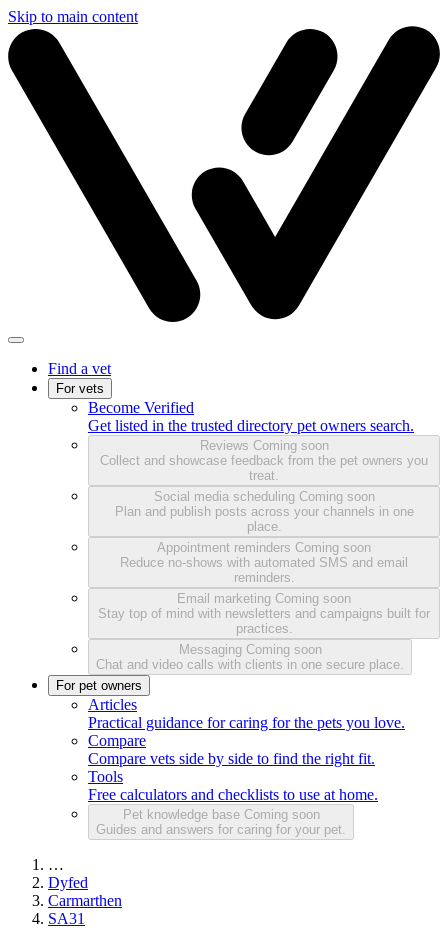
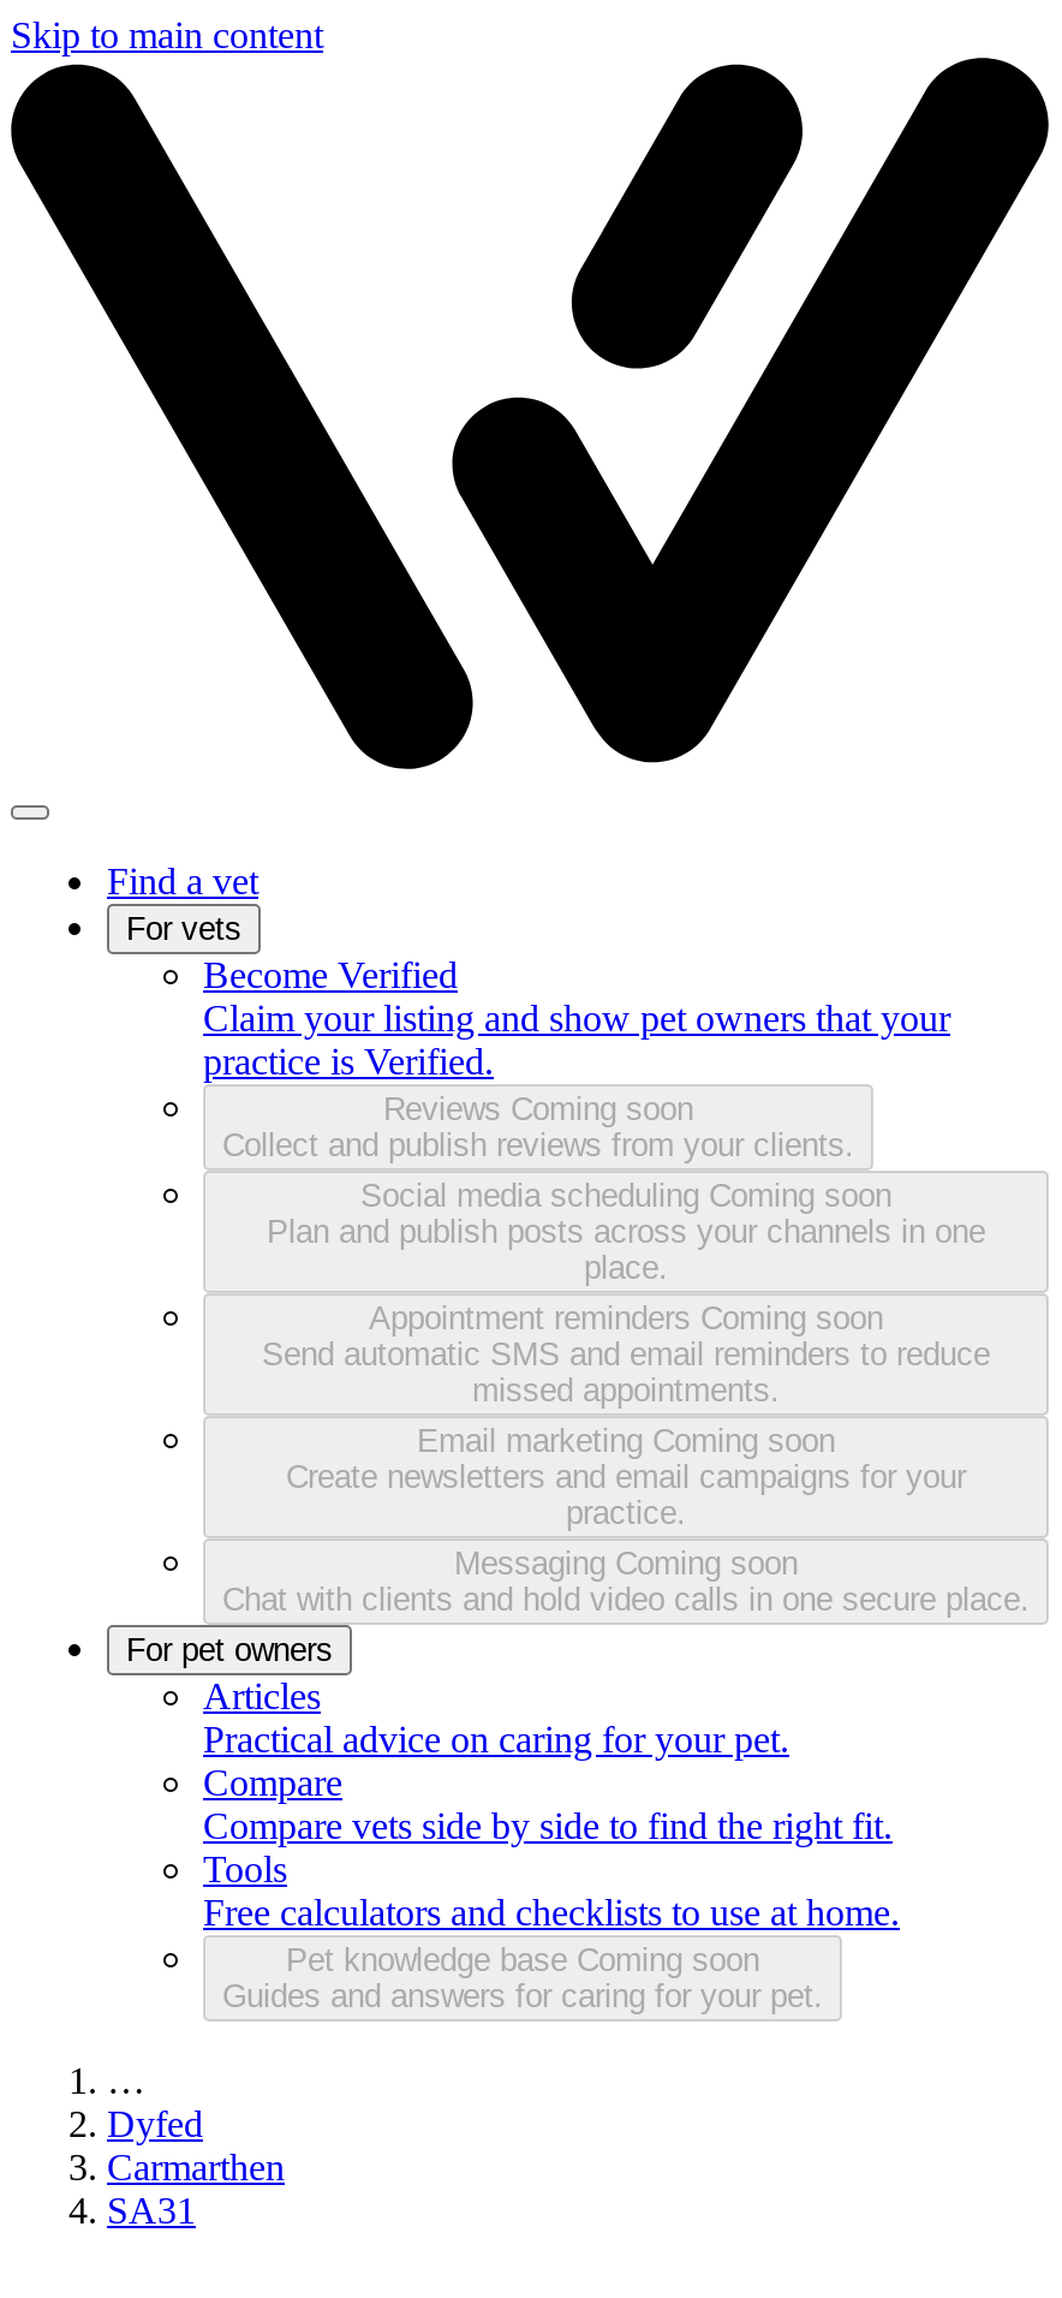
[88,417,414,434] Get listed in the trusted directory pet owners search. -> [203,997,950,1081] Claim your listing and show pet owners that your | practice is Verified.
[100,453,428,483] Collect and showcase feedback from the pet owners you | treat. -> [222,1126,854,1162] Collect and publish reviews from your clients.
[120,555,408,585] Reduce no-shows with automated SMS and email | reminders. -> [262,1336,990,1408] Send automatic SMS and email reminders to reduce | missed appointments.
[98,606,430,636] Stay top of mind with newsletters and campaigns built for | practices. -> [286,1458,966,1530] Create newsletters and email campaigns for your | practice.
[96,657,404,672] Chat and video calls with clients in one secure place. -> [222,1581,1030,1617] Chat with clients and hold video calls in one secure place.
[88,714,405,731] Practical guidance for caring for the pets you love. -> [203,1718,789,1759] Practical advice on caring for your pet.

